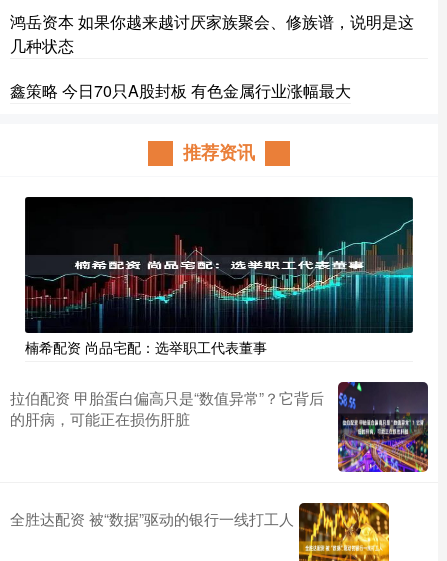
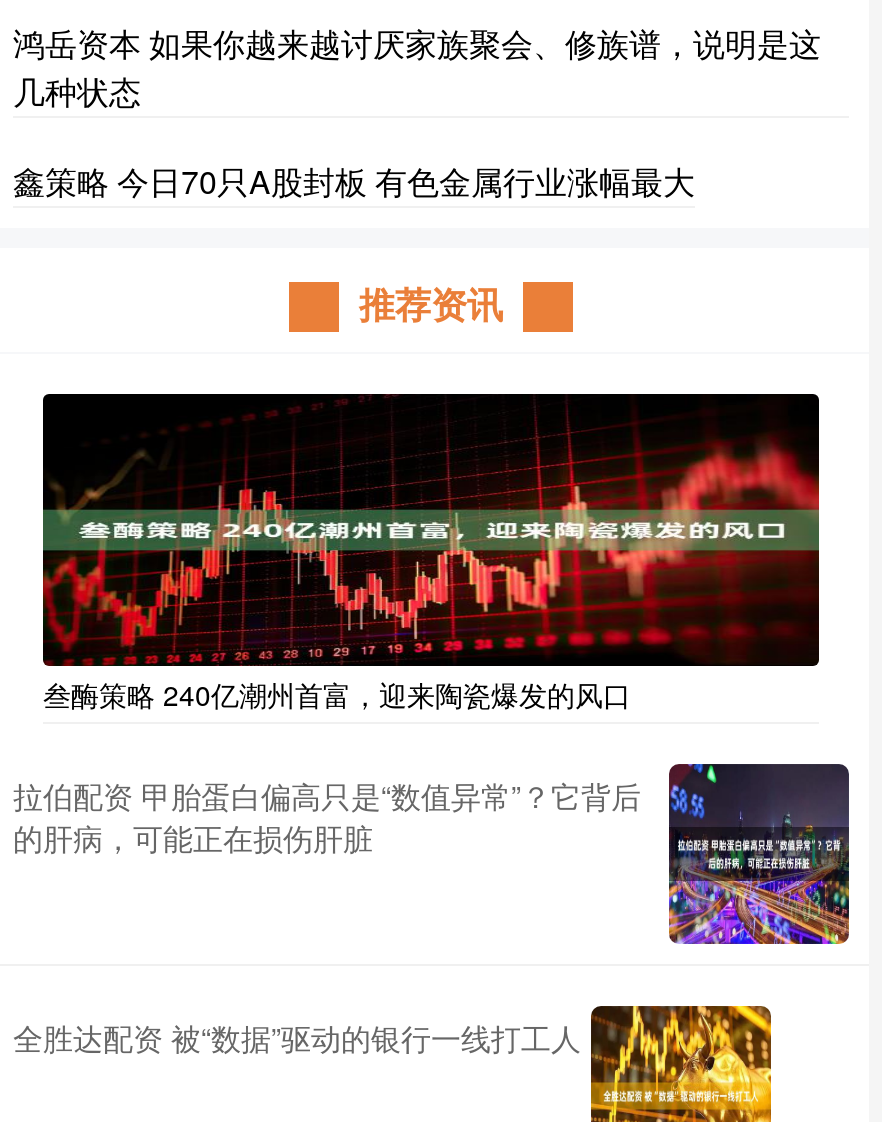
[25,197,414,357] [image] | 楠希配资 尚品宅配：选举职工代表董事 -> [43,394,821,714] [image] | 叁酶策略 240亿潮州首富，迎来陶瓷爆发的风口

